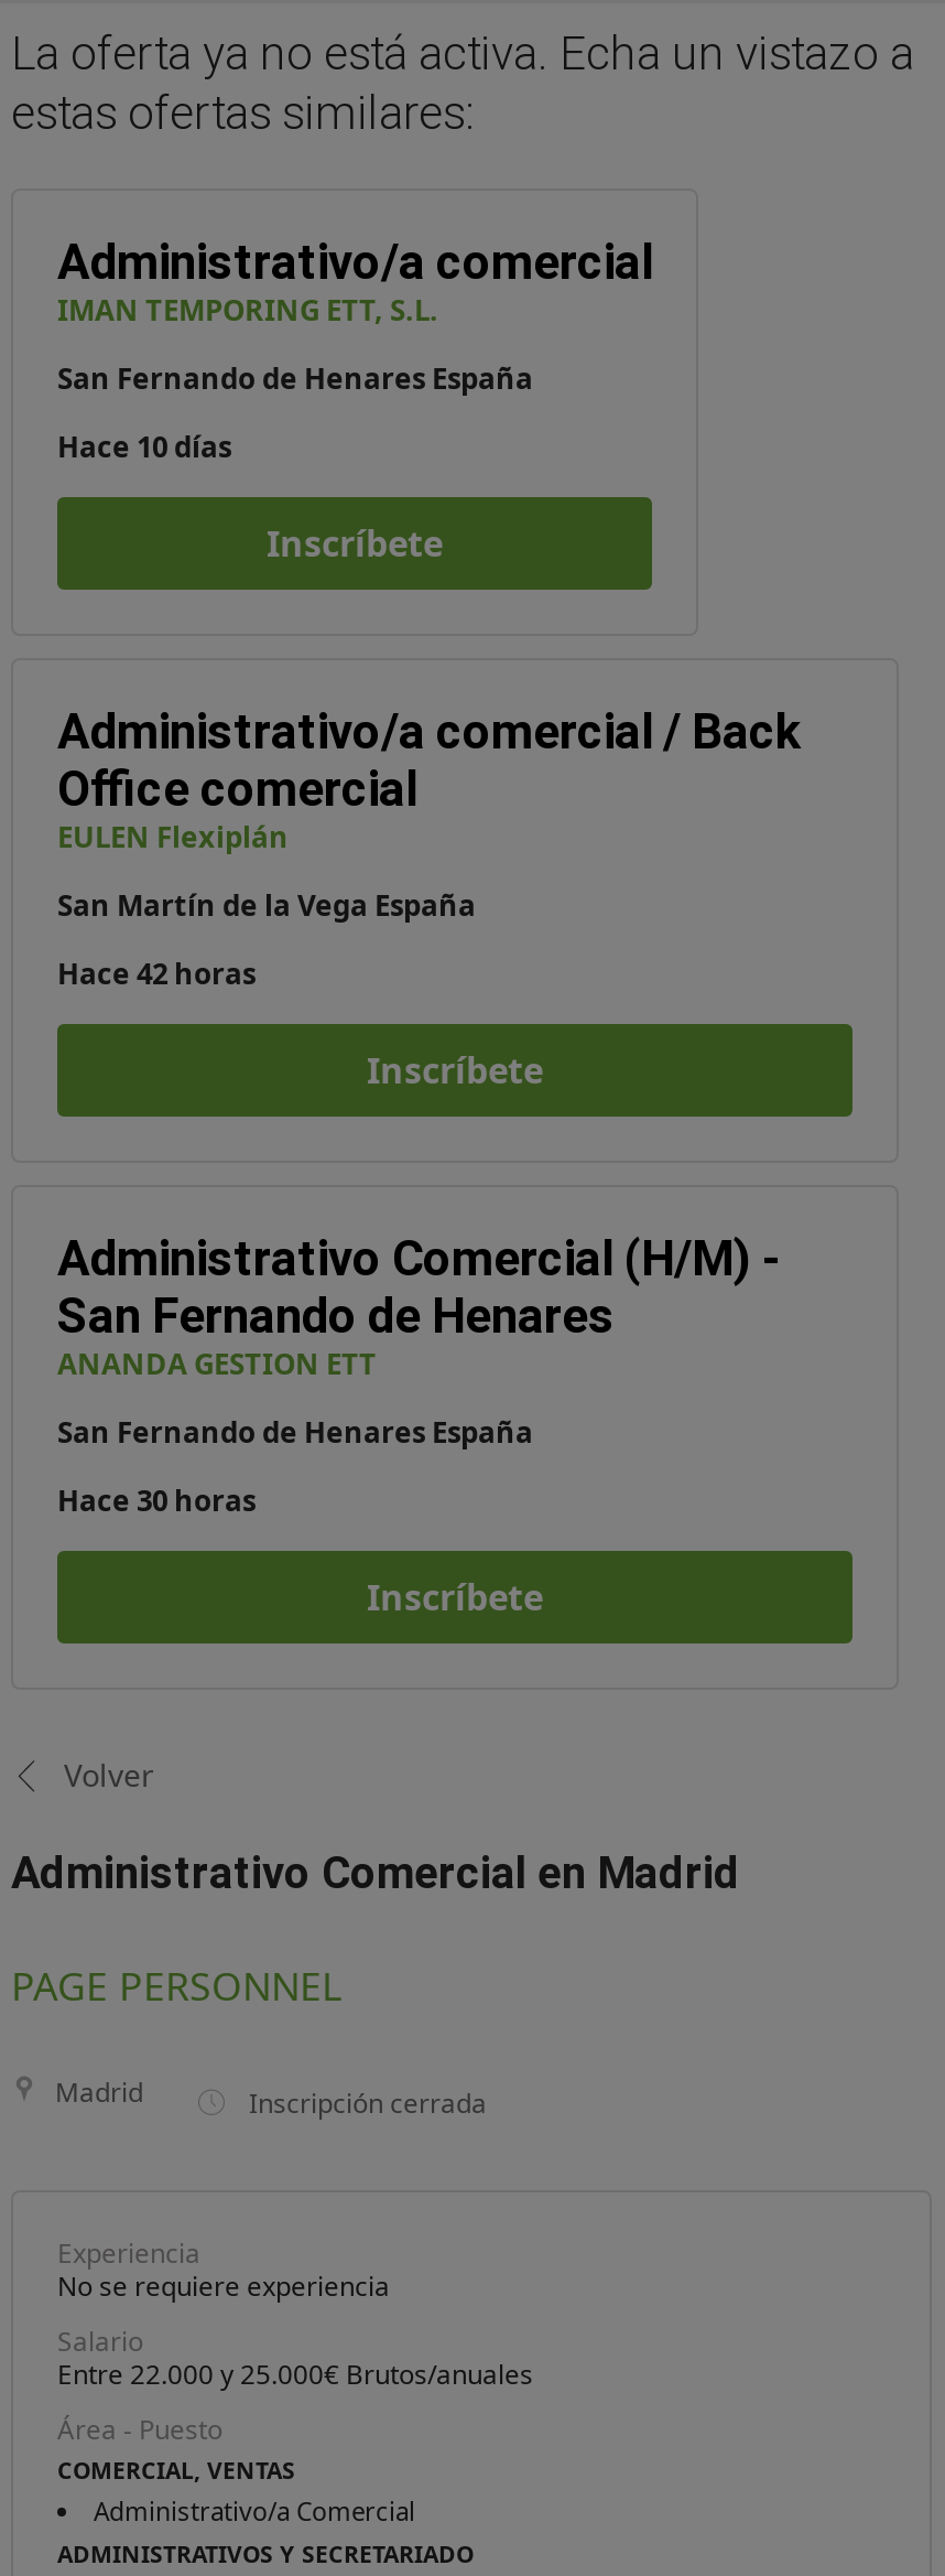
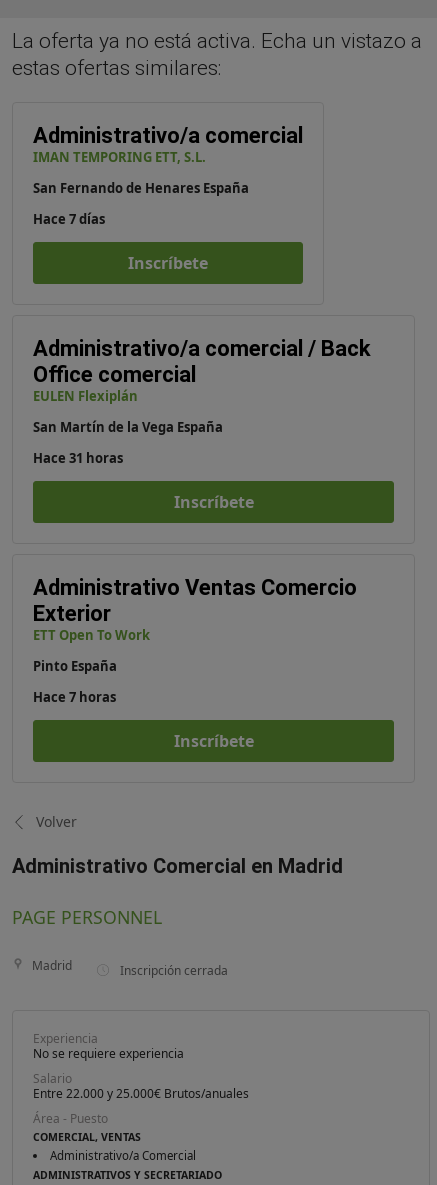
[57,427,231,466] Hace 10 días -> [33,210,105,228] Hace 7 días
[57,953,256,993] Hace 42 horas -> [33,449,123,467] Hace 31 horas
[57,1231,780,1383] Administrativo Comercial (H/M) - | San Fernando de Henares | ANANDA GESTION ETT -> [33,575,357,644] Administrativo Ventas Comercio | Exterior | ETT Open To Work
[57,1412,533,1452] San Fernando de Henares España -> [33,657,117,675] Pinto España
[57,1480,256,1520] Hace 30 horas -> [33,688,116,706] Hace 7 horas

